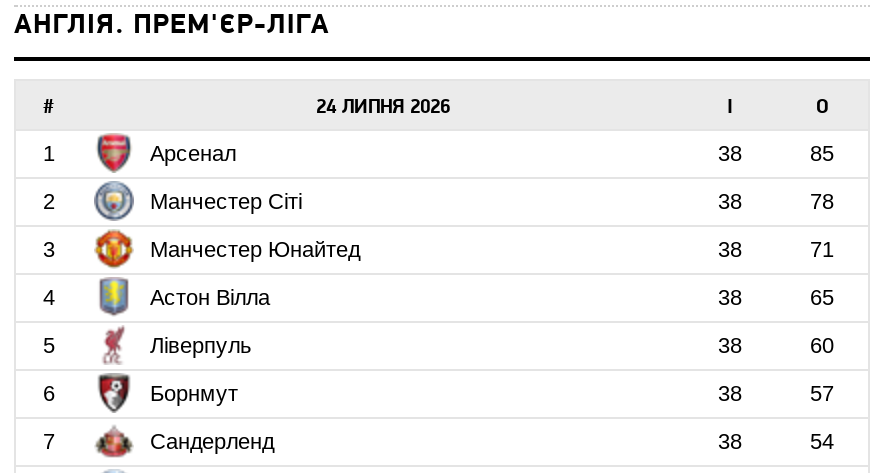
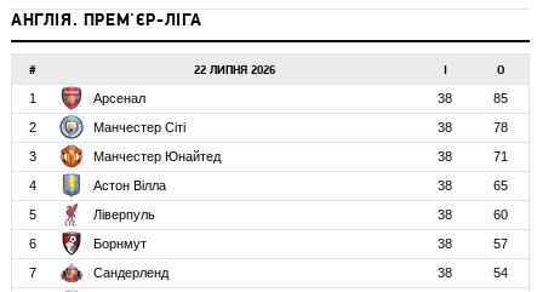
[316,98,450,120] 24 ЛИПНЯ 2026 -> [194,65,275,78] 22 ЛИПНЯ 2026

